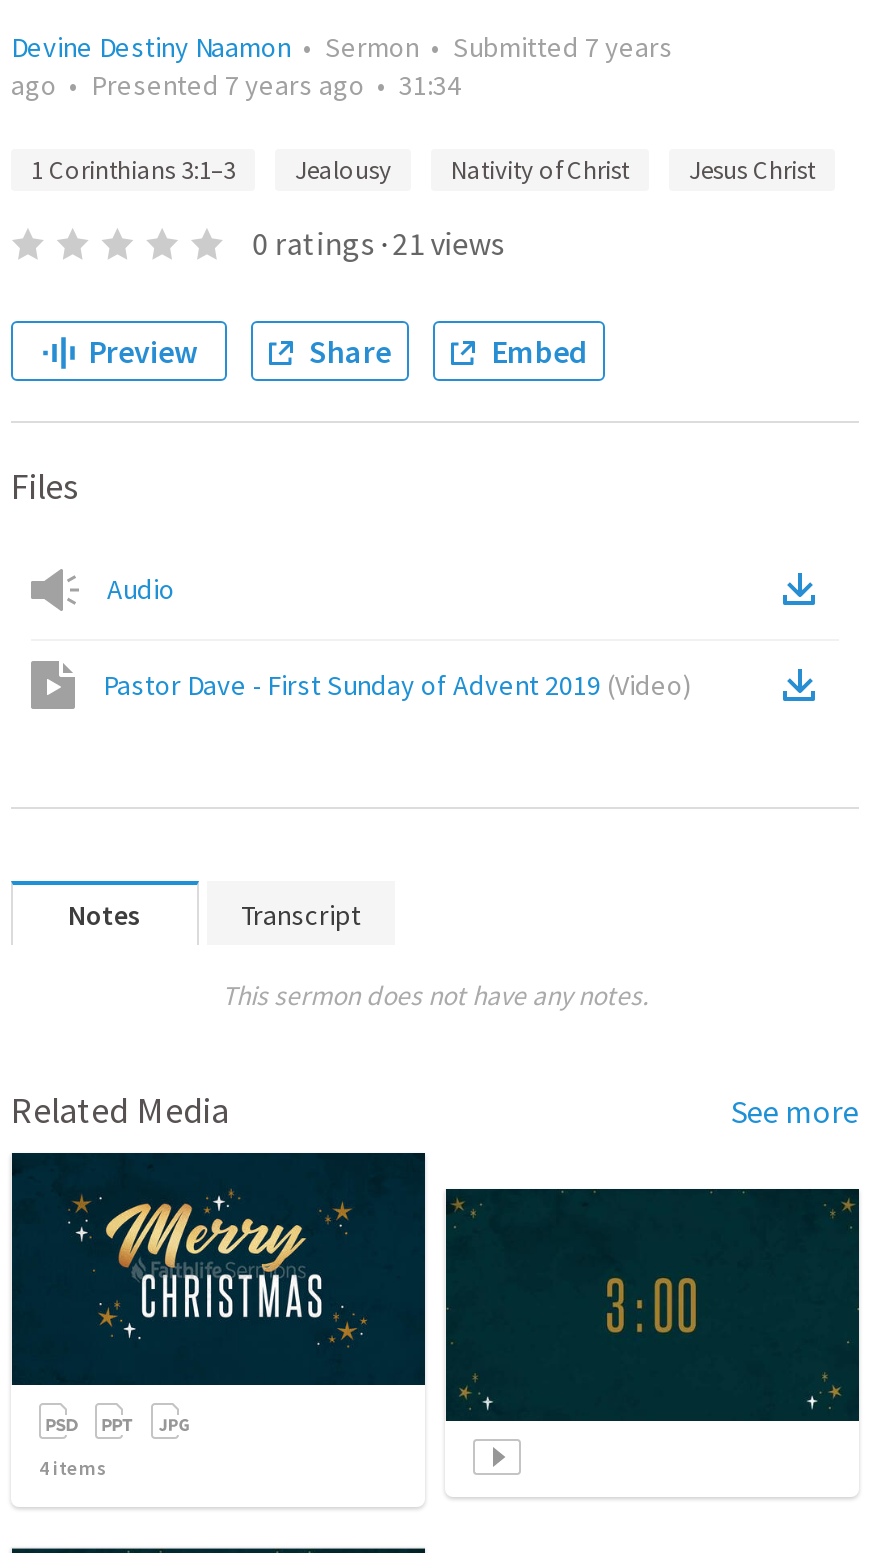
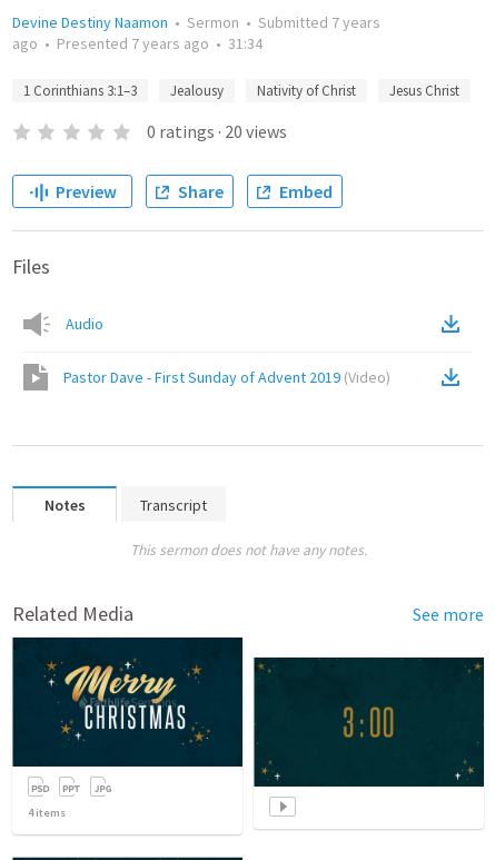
[252,223,504,263] 0 ratings · 21 views -> [146,120,287,142] 0 ratings · 20 views

